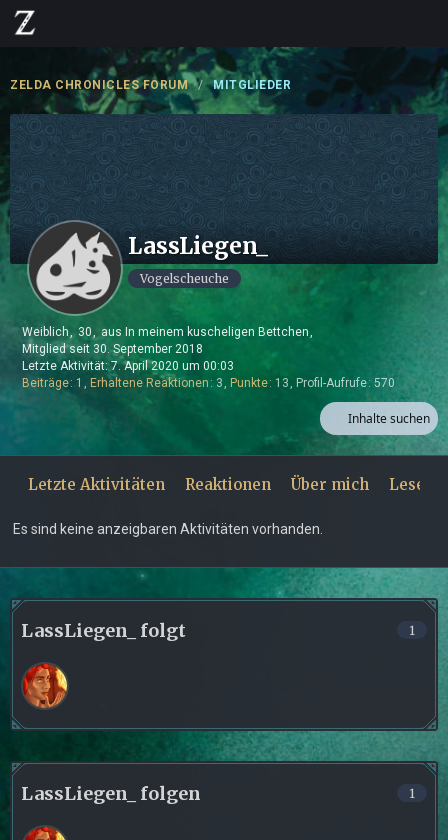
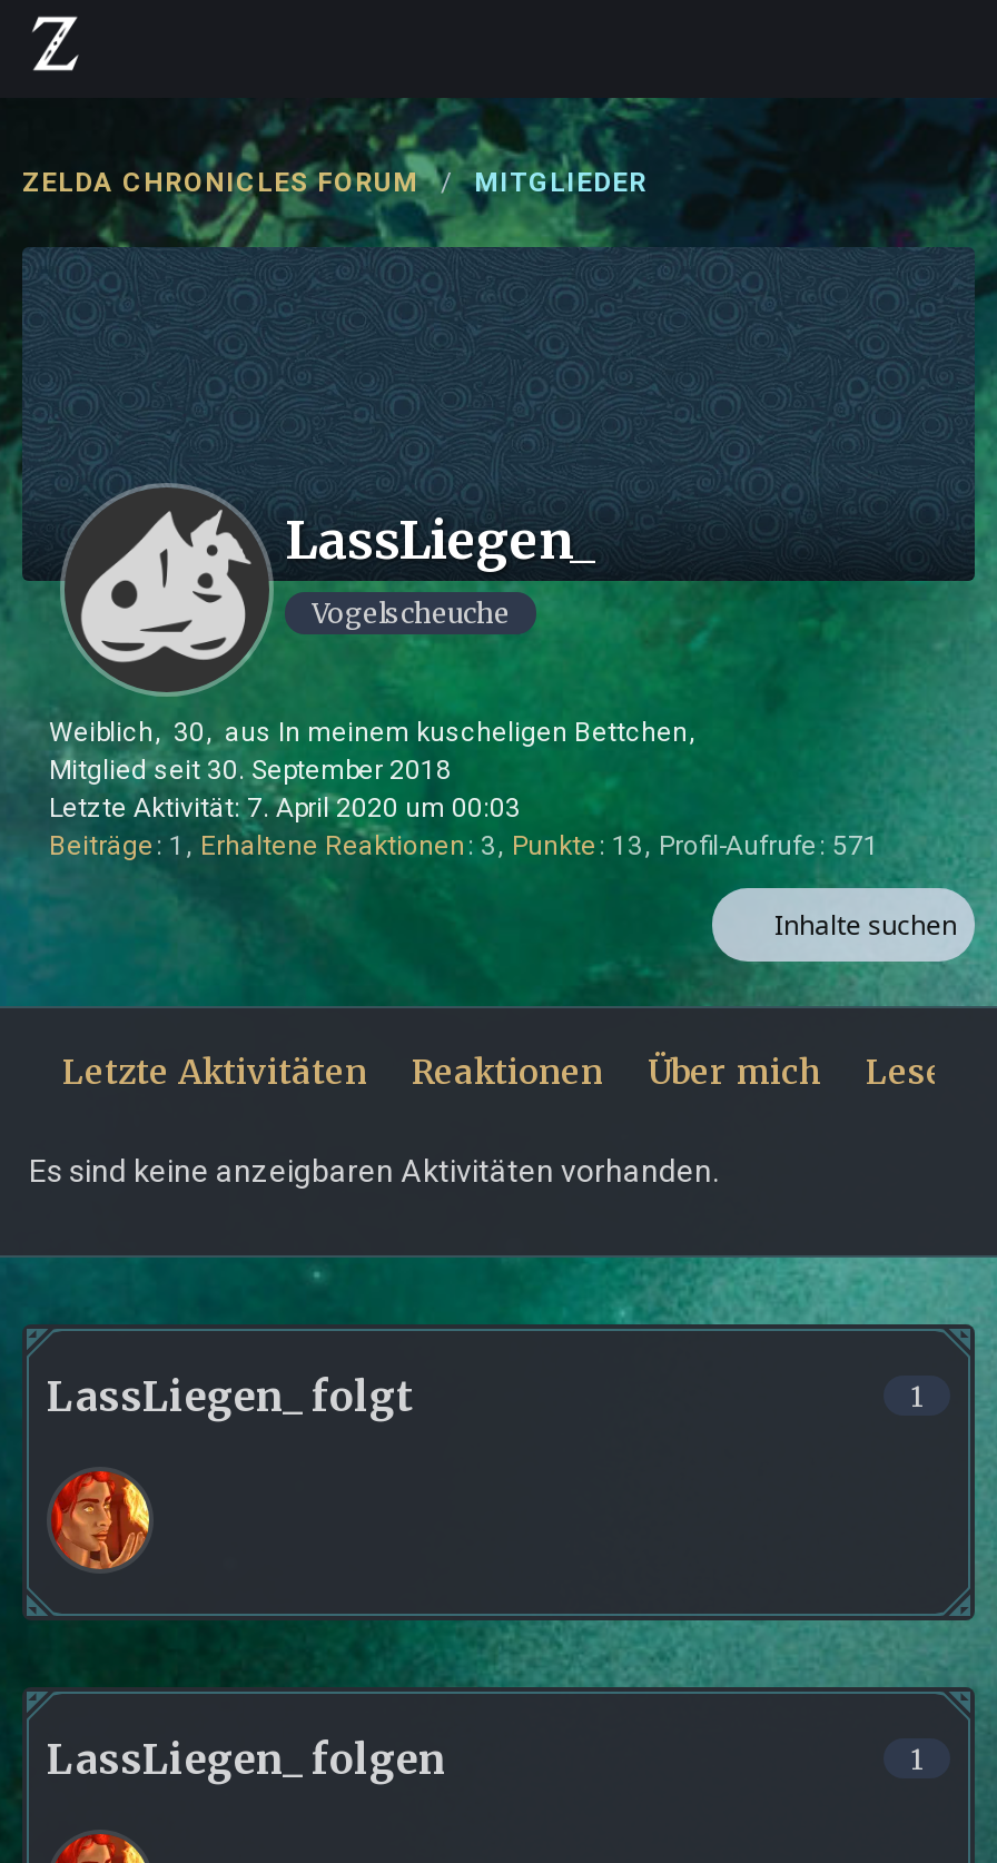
[22,376,395,390] Beiträge 1 Erhaltene Reaktionen 3 Punkte 13 Profil-Aufrufe 570 -> [49,831,879,862] Beiträge 1 Erhaltene Reaktionen 3 Punkte 13 Profil-Aufrufe 571

